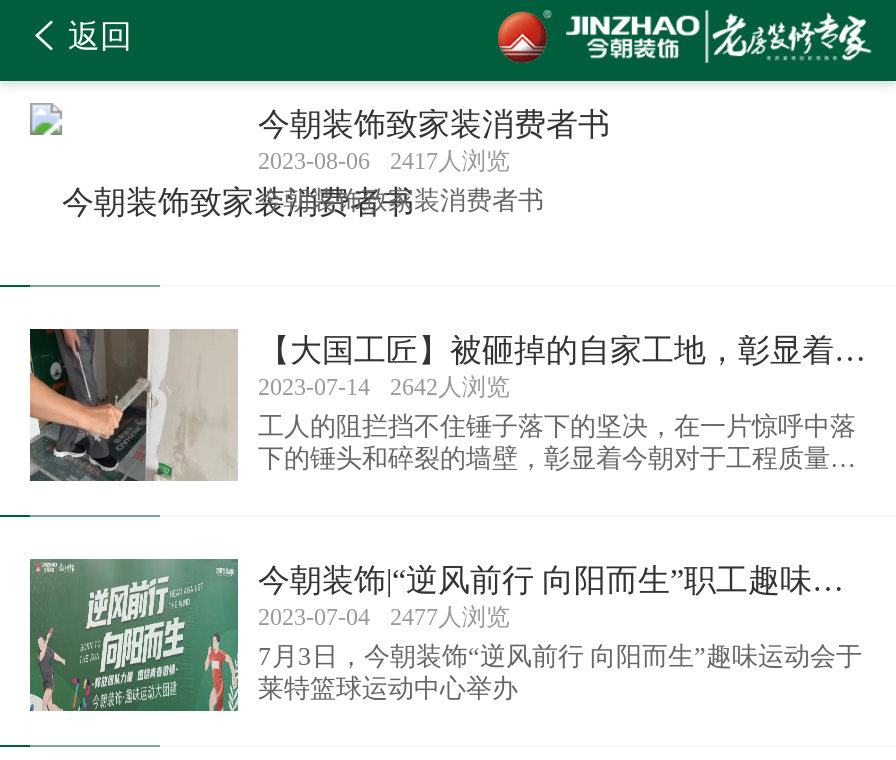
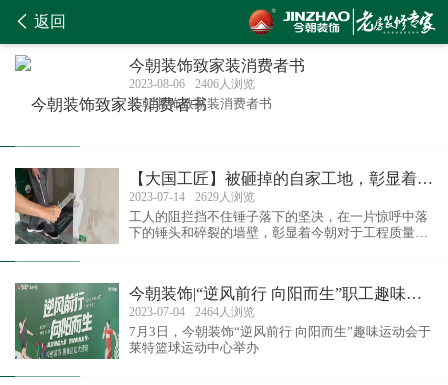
[258,147,510,175] 2023-08-06 2417人浏览 -> [129,77,255,91] 2023-08-06 2406人浏览
[258,373,510,401] 2023-07-14 2642人浏览 -> [129,190,255,204] 2023-07-14 2629人浏览
[258,603,510,631] 2023-07-04 2477人浏览 -> [129,305,255,319] 2023-07-04 2464人浏览

